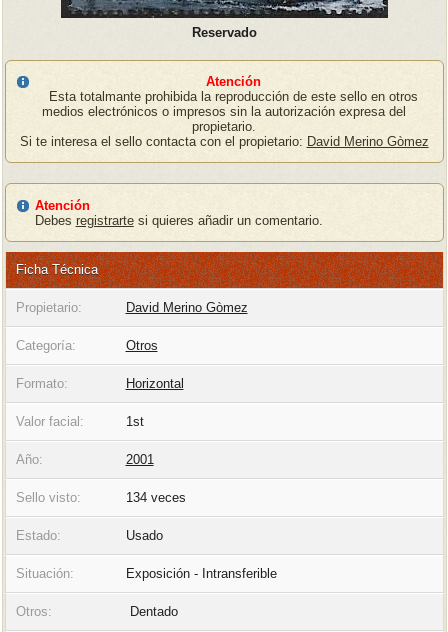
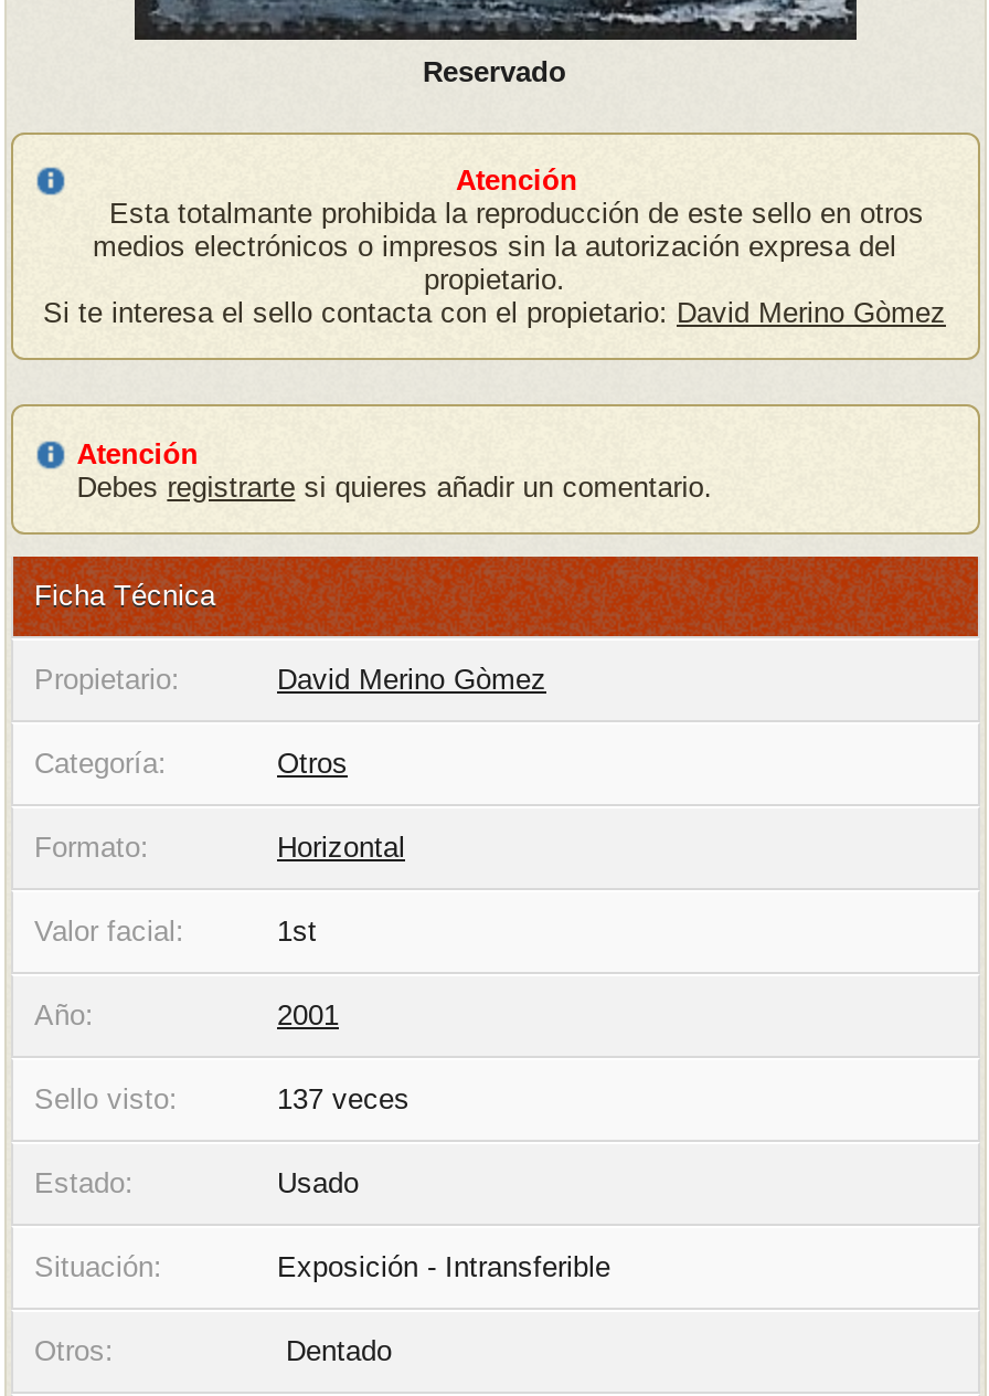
[125,490,185,505] 134 veces -> [277,1082,410,1115] 137 veces

